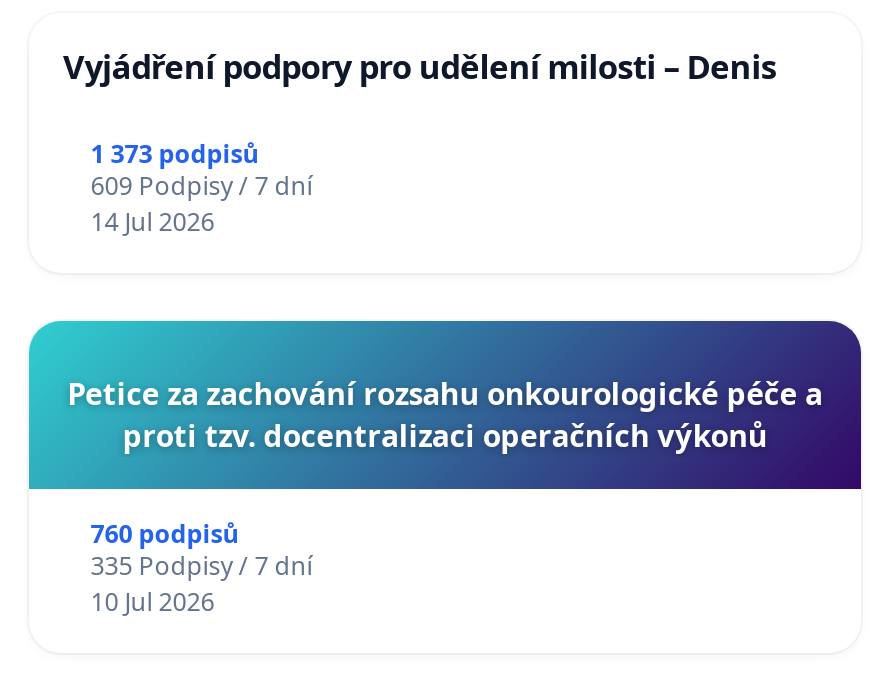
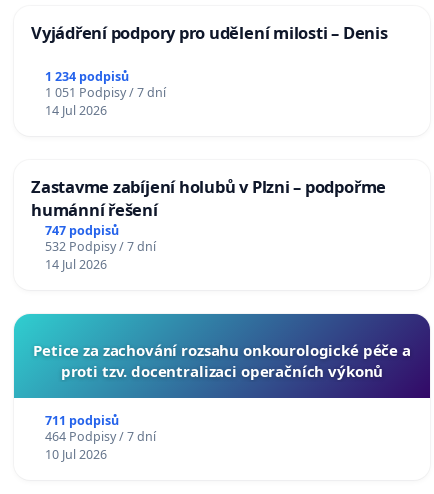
[91,137,313,203] 1 373 podpisů | 609 Podpisy / 7 dní -> [31,68,386,255] 1 234 podpisů | 1 051 Podpisy / 7 dní | 14 Jul 2026 | Zastavme zabíjení holubů v Plzni – podpořme | humánní řešení | 747 podpisů | 532 Podpisy / 7 dní
[91,517,239,551] 760 podpisů -> [45,412,119,429] 711 podpisů
[91,549,313,583] 335 Podpisy / 7 dní -> [45,428,156,445] 464 Podpisy / 7 dní

